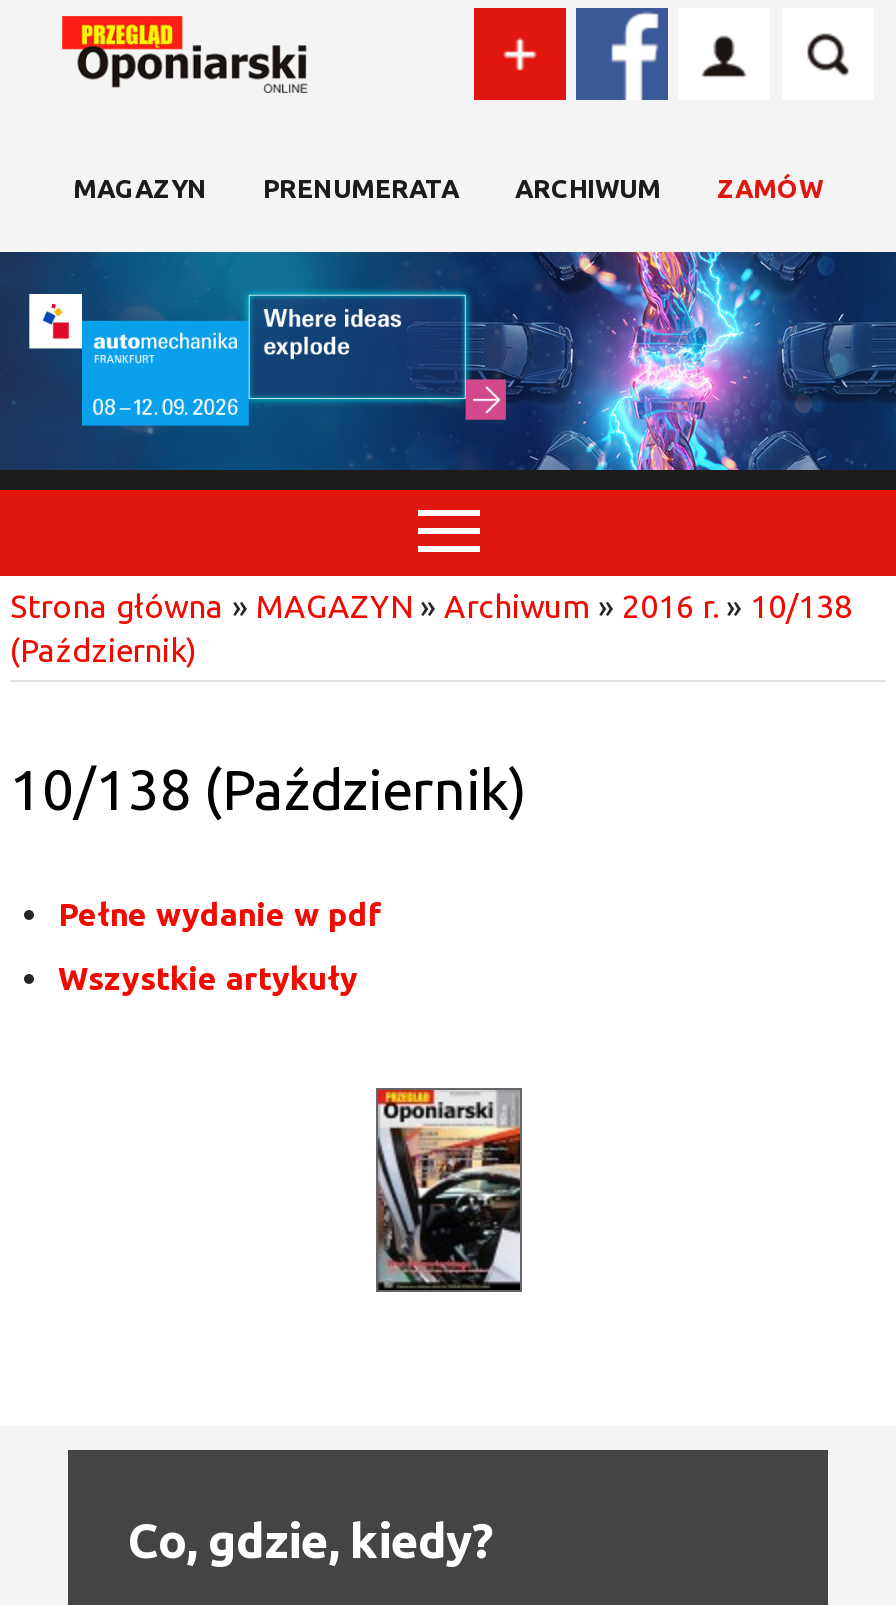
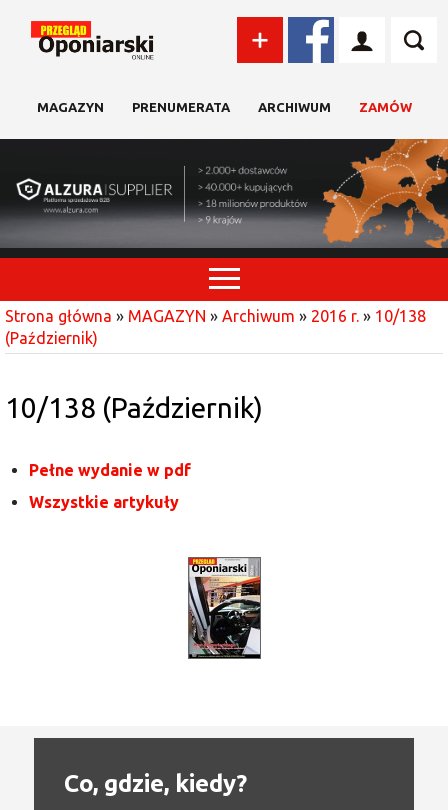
[6,250,890,472] [image] -> [3,138,445,249] [image]

